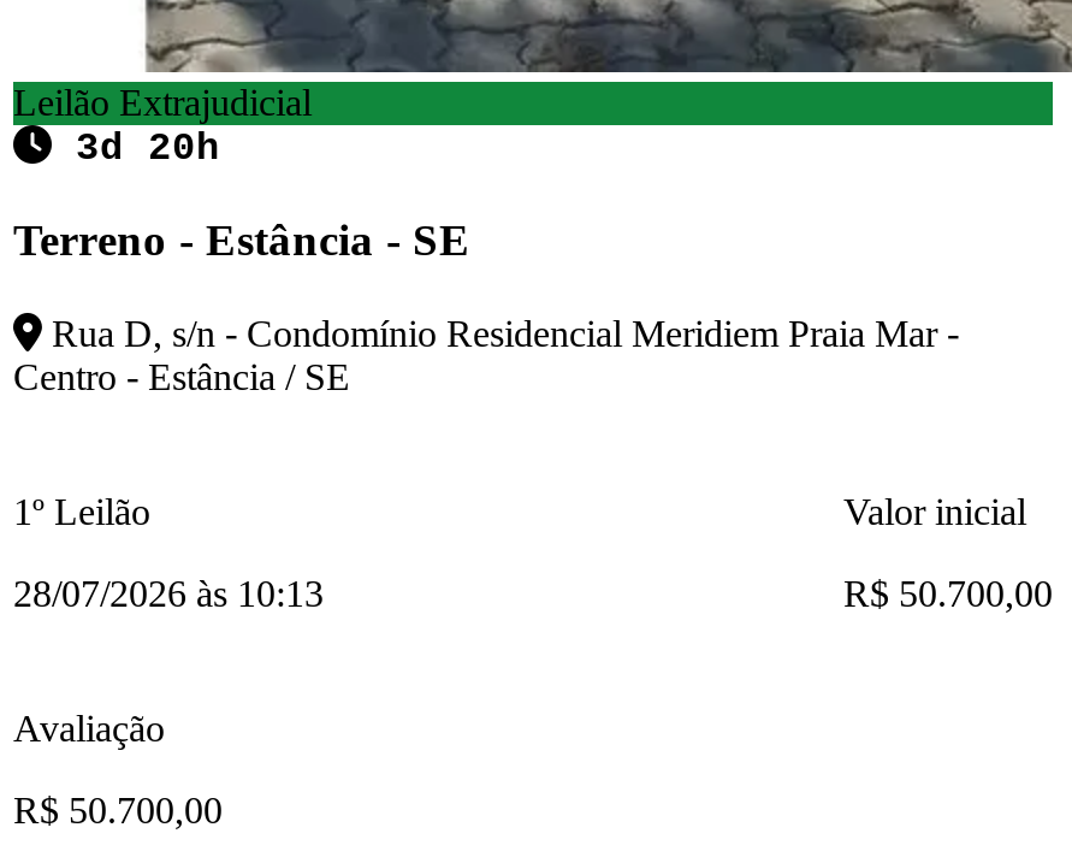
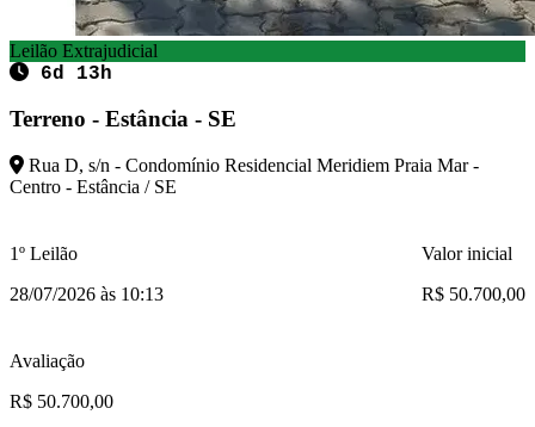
[52,126,220,170] 3d 20h -> [29,63,112,84] 6d 13h

